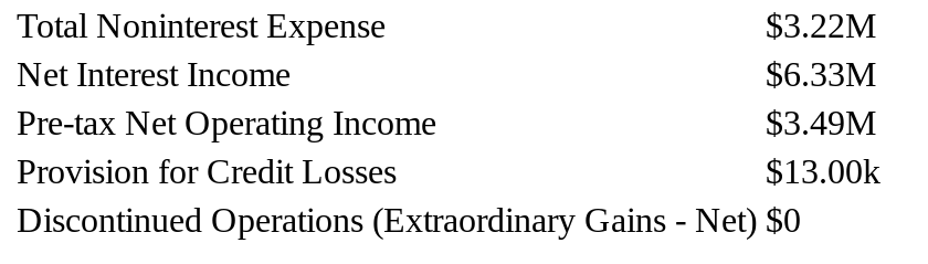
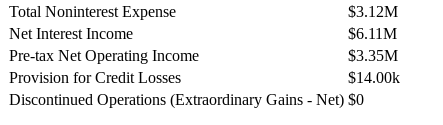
[766,7,876,44] $3.22M -> [348,3,398,20] $3.12M
[766,55,876,93] $6.33M -> [348,25,397,42] $6.11M
[766,104,876,142] $3.49M -> [348,47,398,64] $3.35M
[766,153,880,190] $13.00k -> [348,69,400,86] $14.00k

